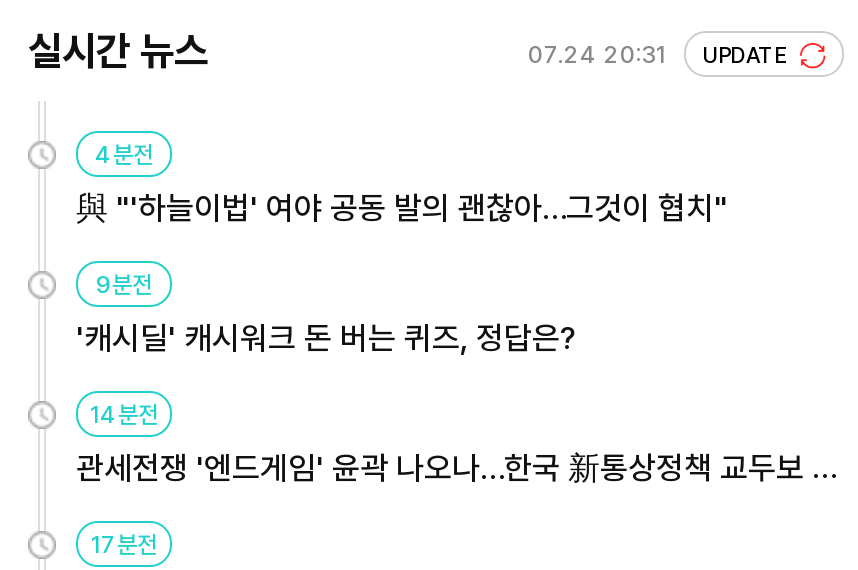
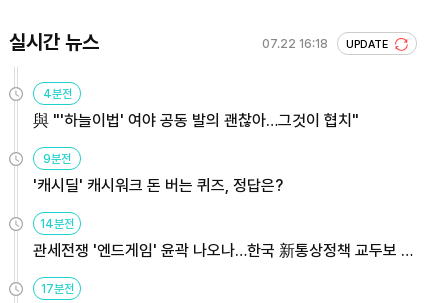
[528,40,792,68] 07.24 20:31 UPDATE -> [262,37,391,51] 07.22 16:18 UPDATE

